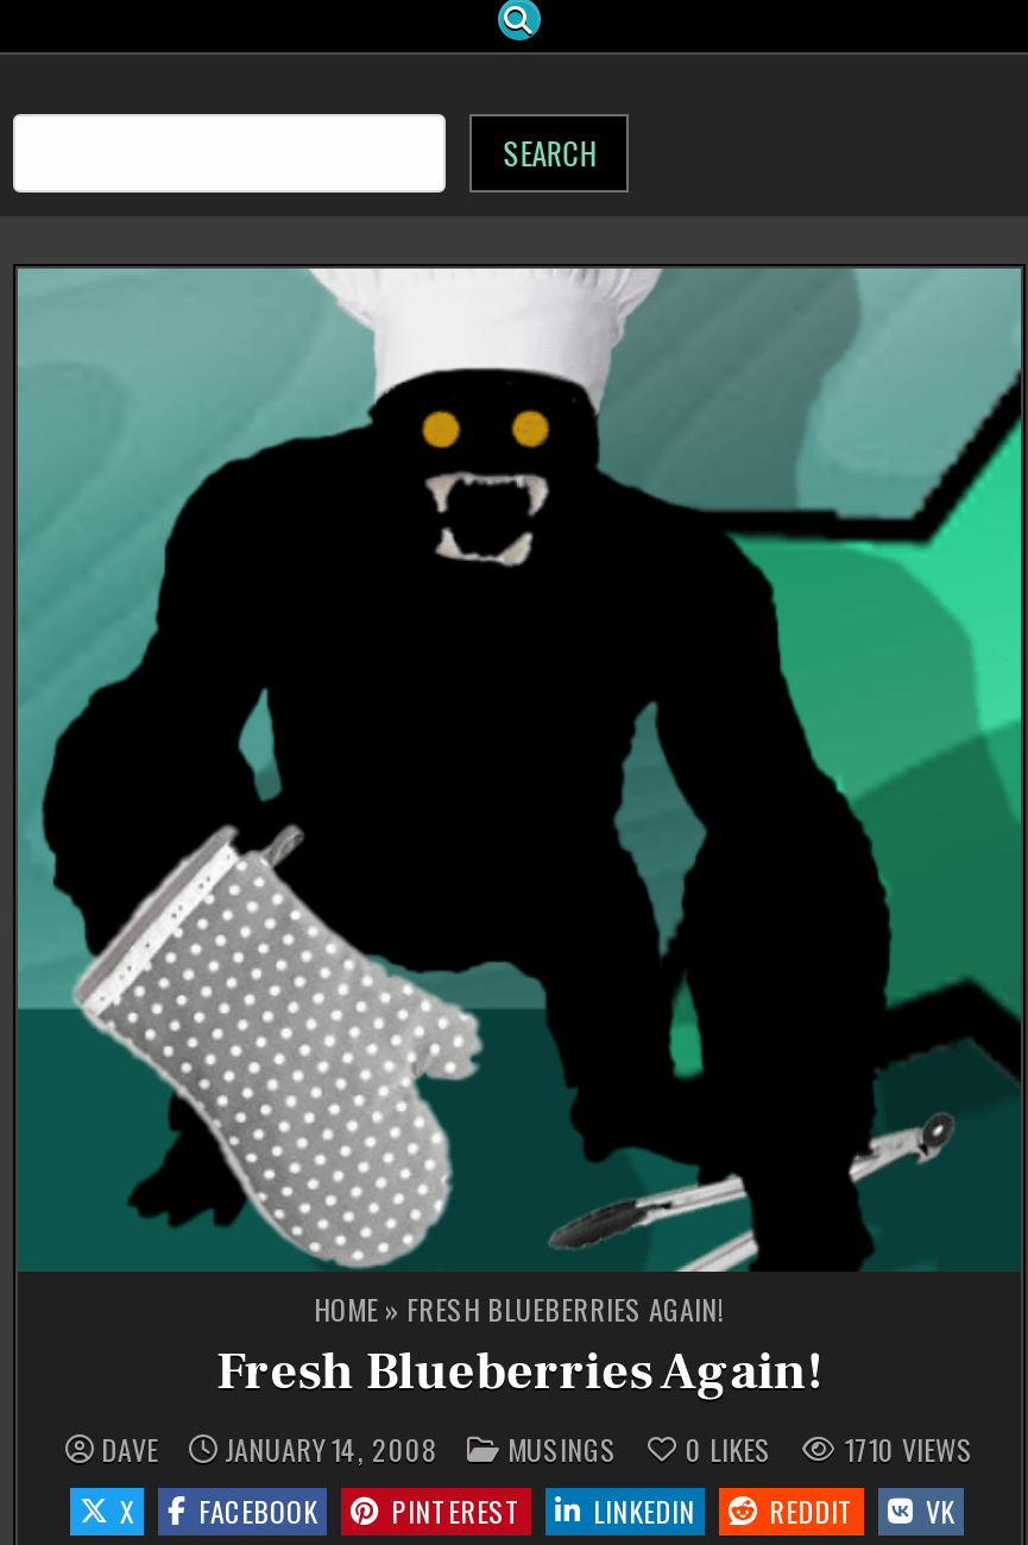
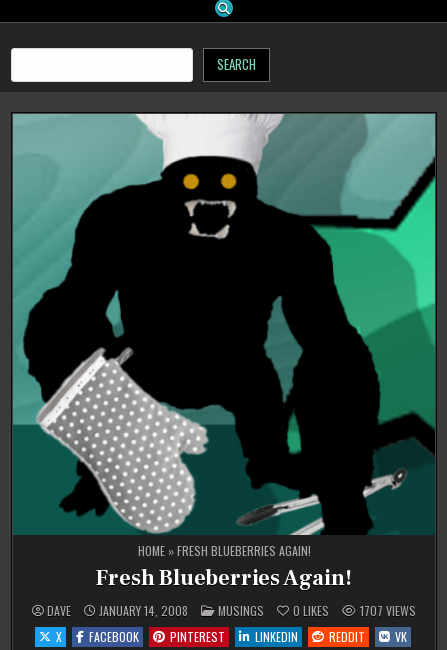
[845,1430,973,1470] 1710 VIEWS -> [360,601,416,618] 1707 VIEWS

